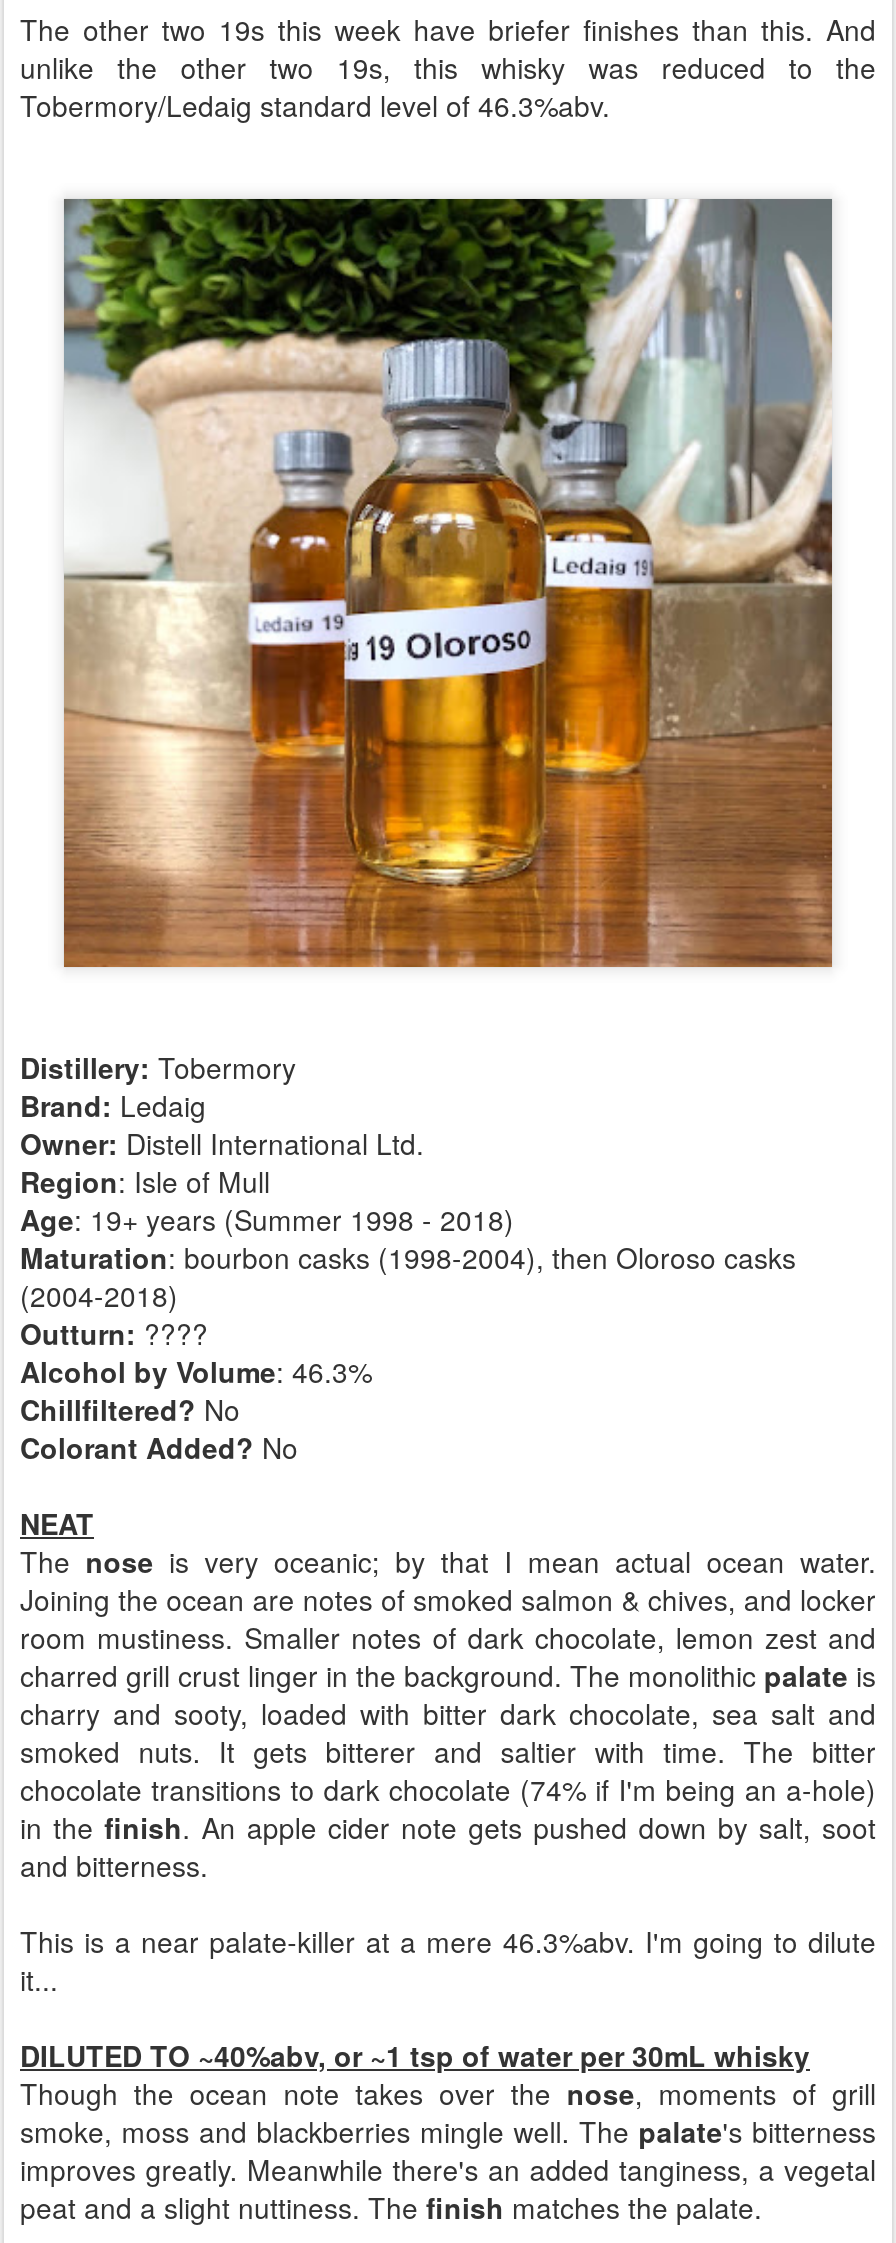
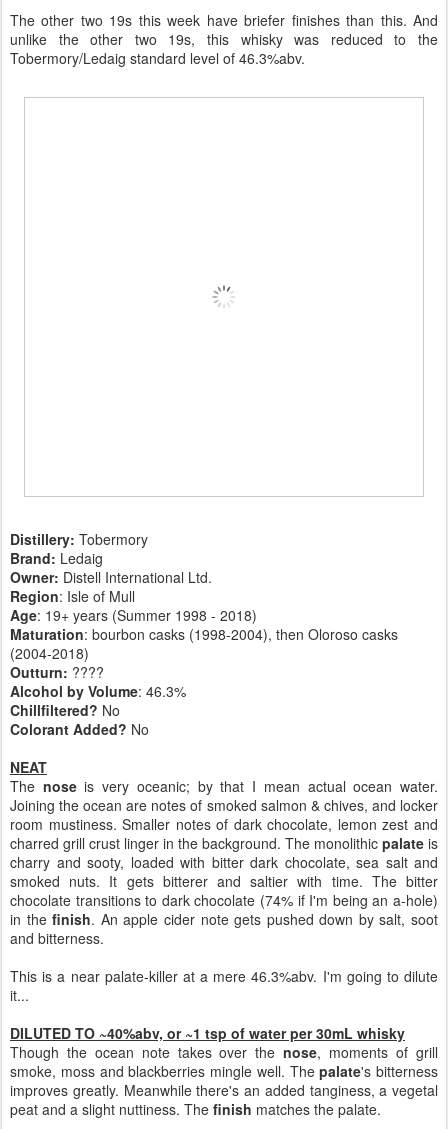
[62,197,834,969] [image] -> none

